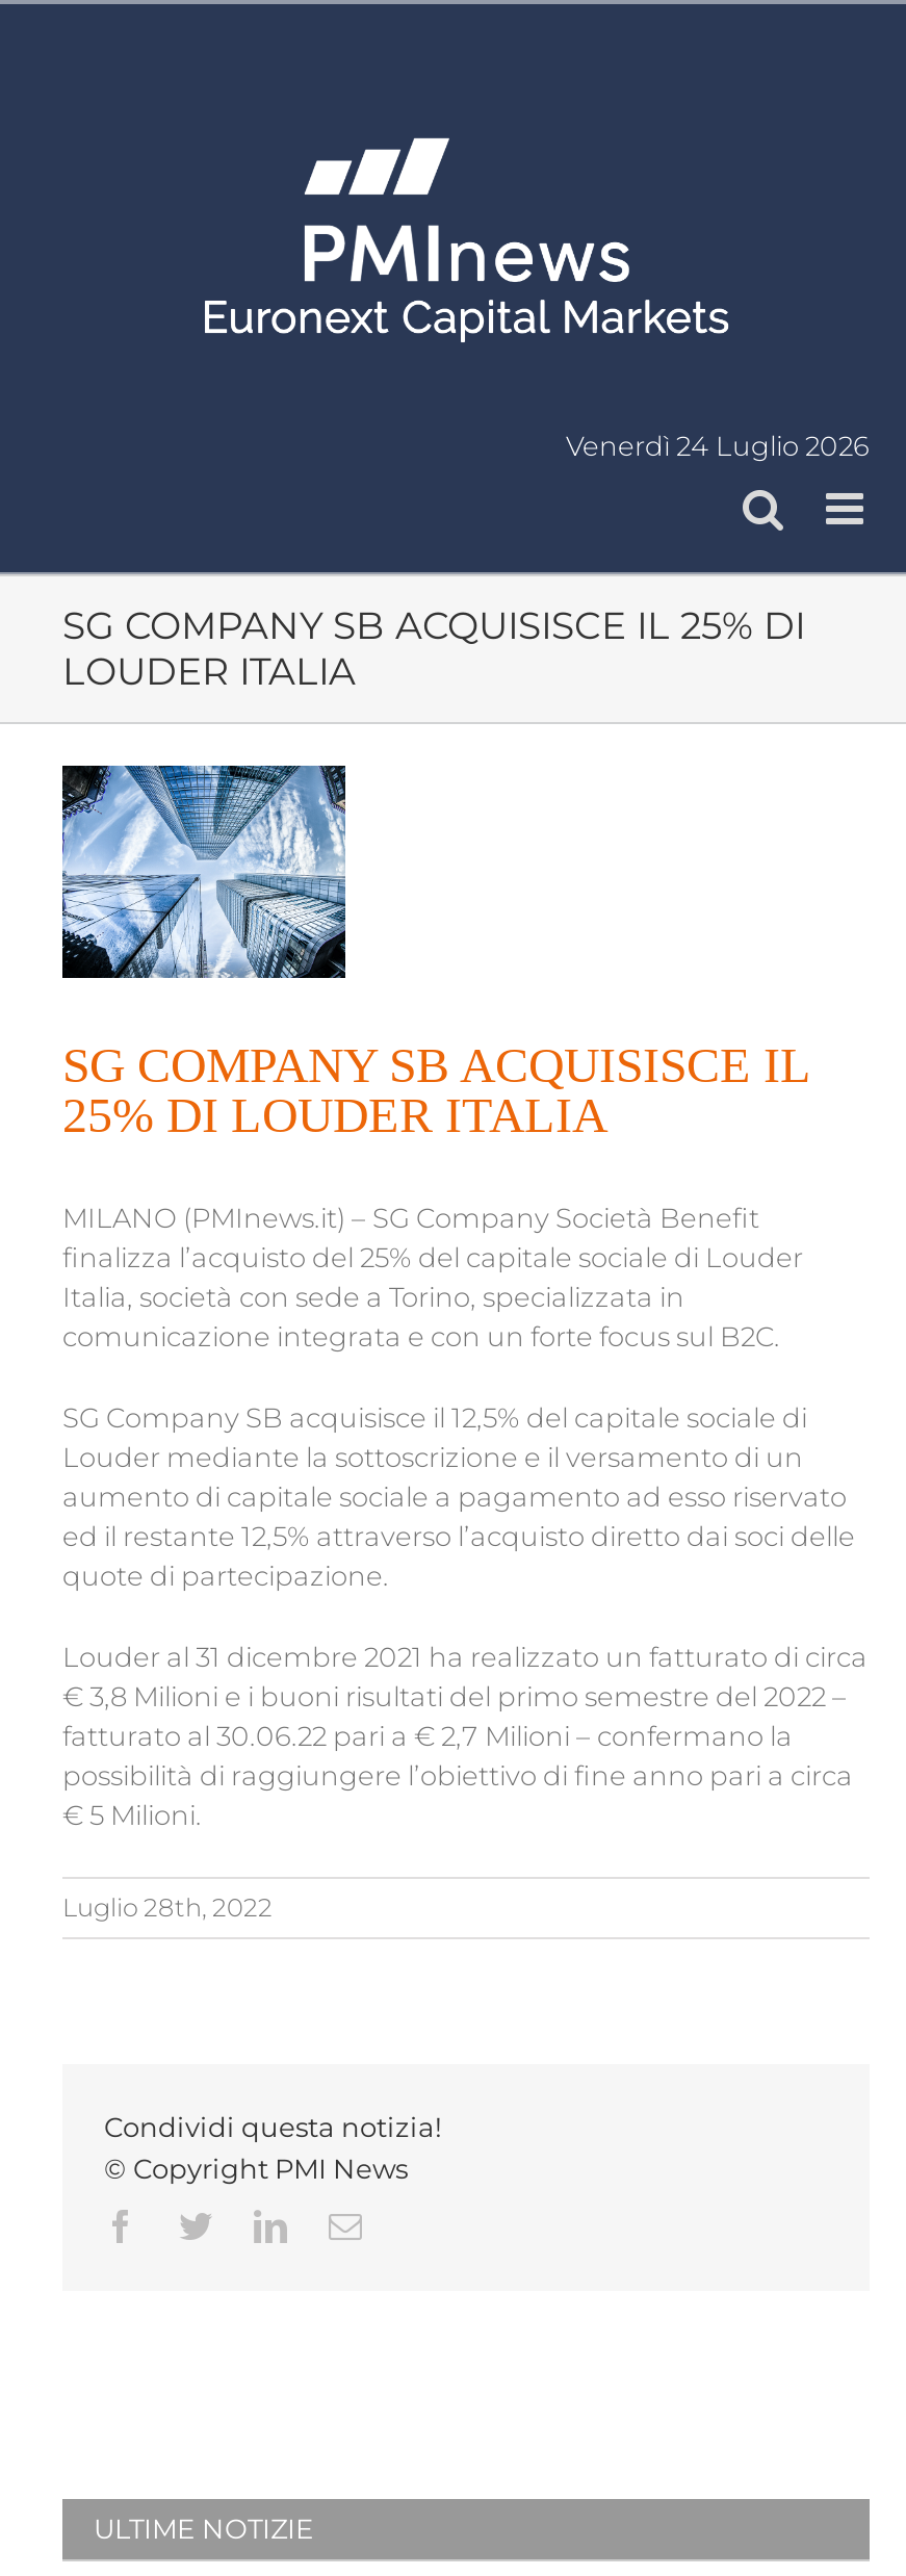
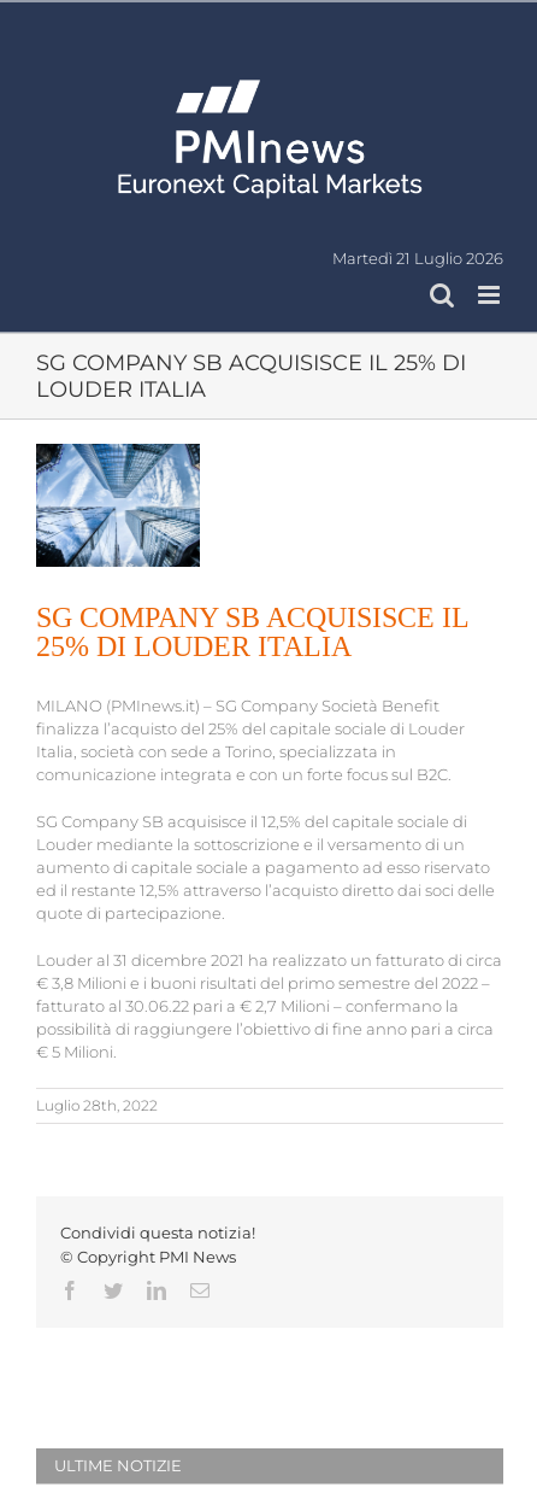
[566,431,870,462] Venerdì 24 Luglio 2026 -> [332,250,503,268] Martedì 21 Luglio 2026

